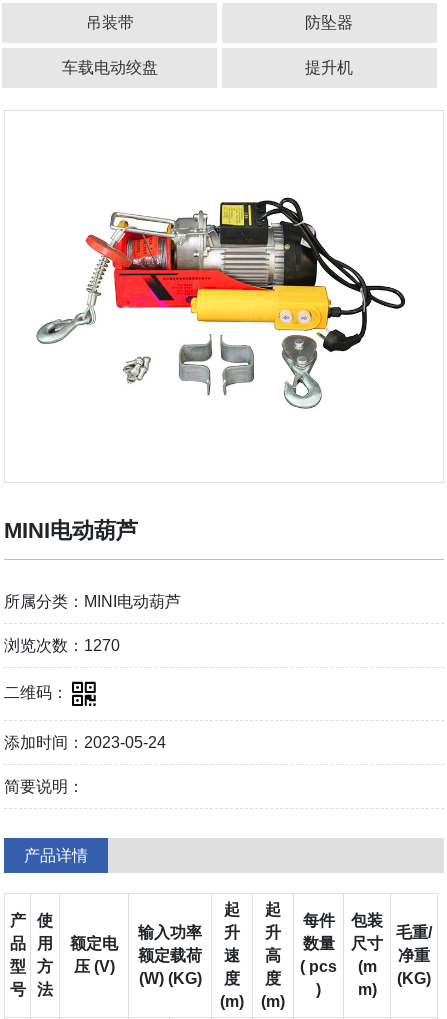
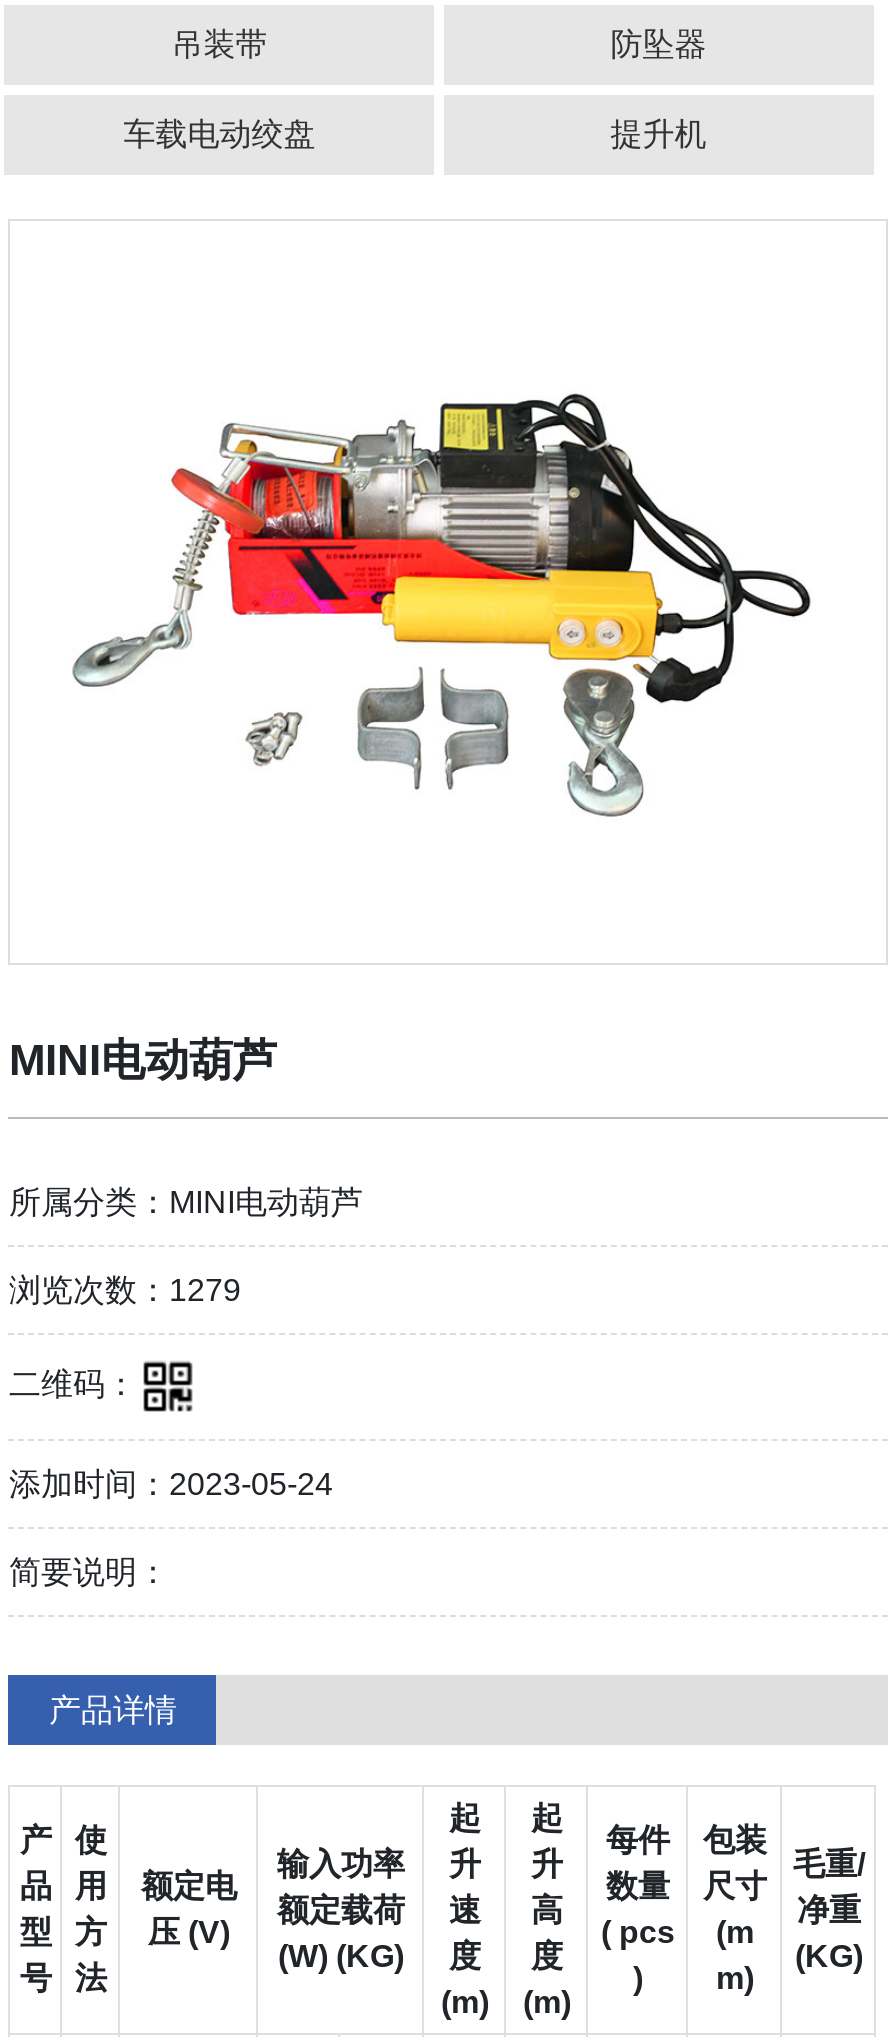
[4,637,120,654] 浏览次数：1270 -> [9,1274,241,1308] 浏览次数：1279

